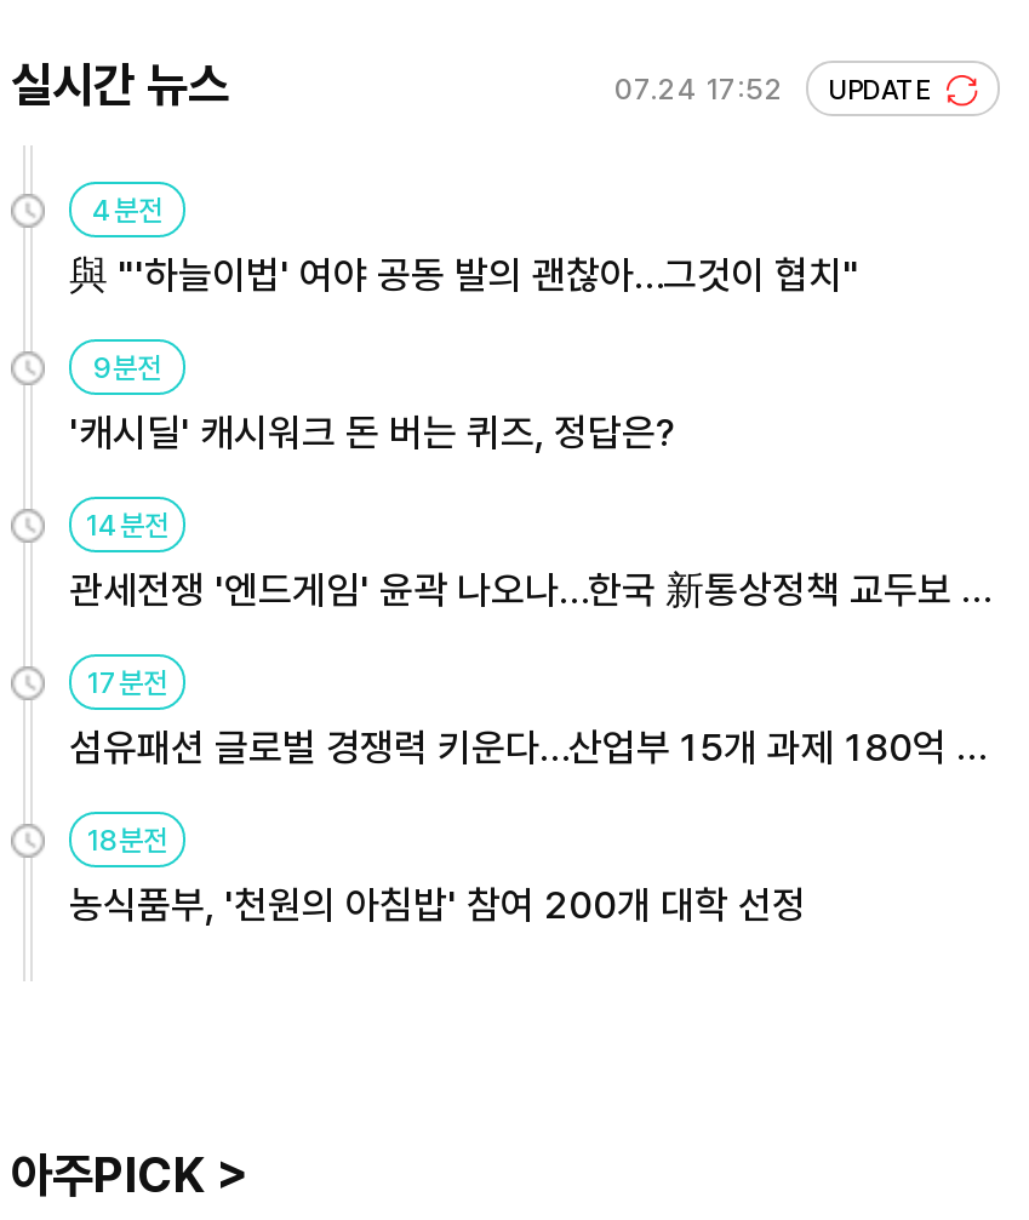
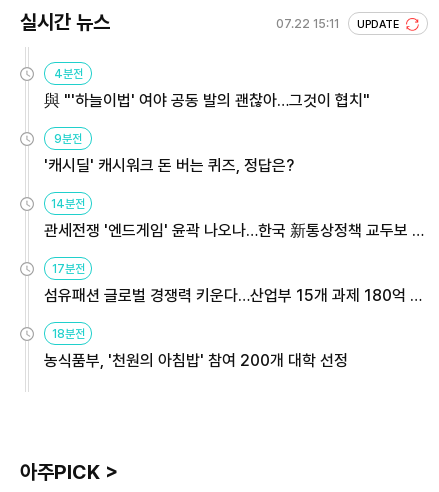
[614,72,937,106] 07.24 17:52 UPDATE -> [276,17,402,31] 07.22 15:11 UPDATE

